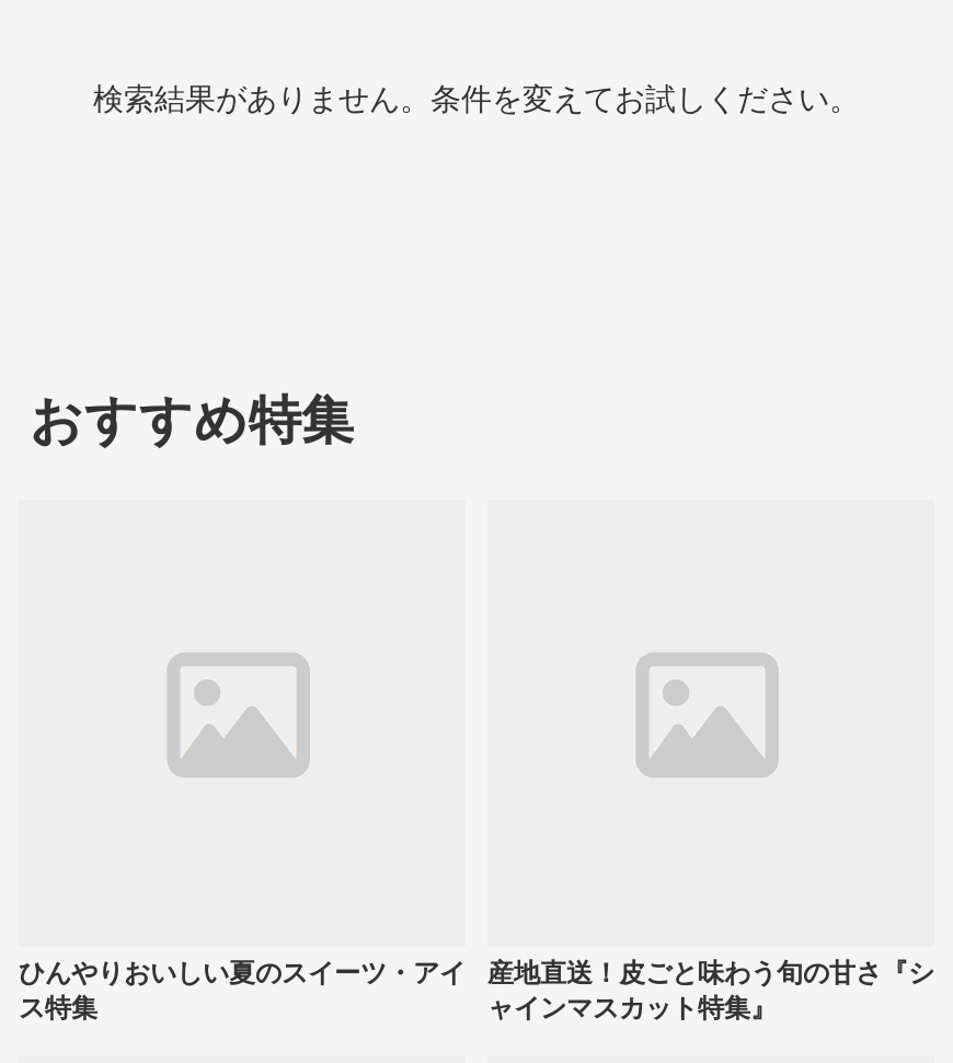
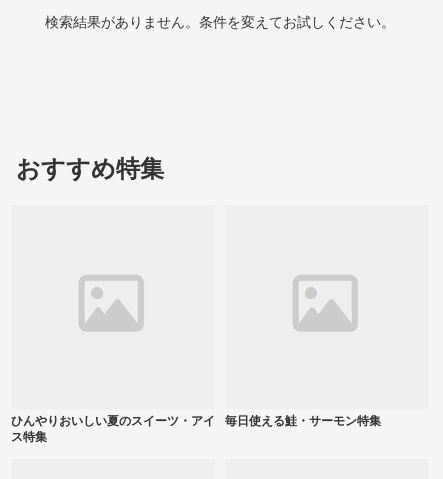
[487,957,934,1023] 産地直送！皮ごと味わう旬の甘さ『シ | ャインマスカット特集』 -> [225,414,381,428] 毎日使える鮭・サーモン特集

